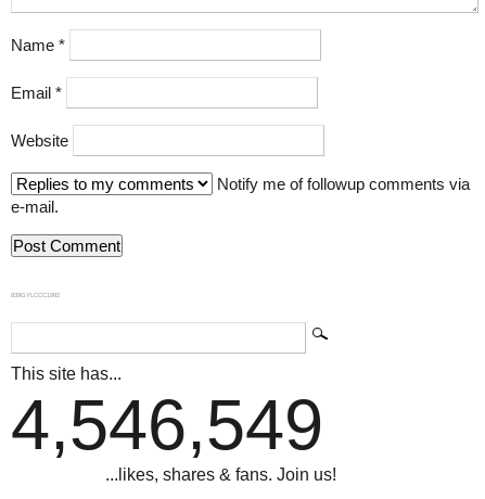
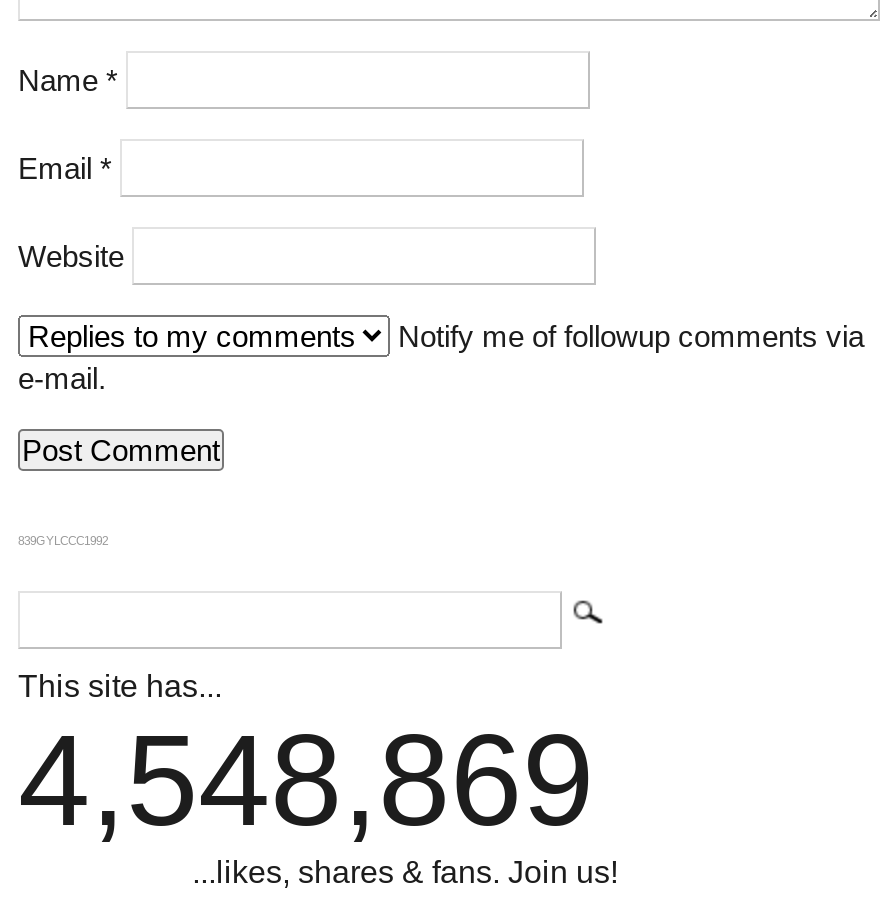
[11,385,343,464] 4,546,549 -> [18,706,630,852] 4,548,869

